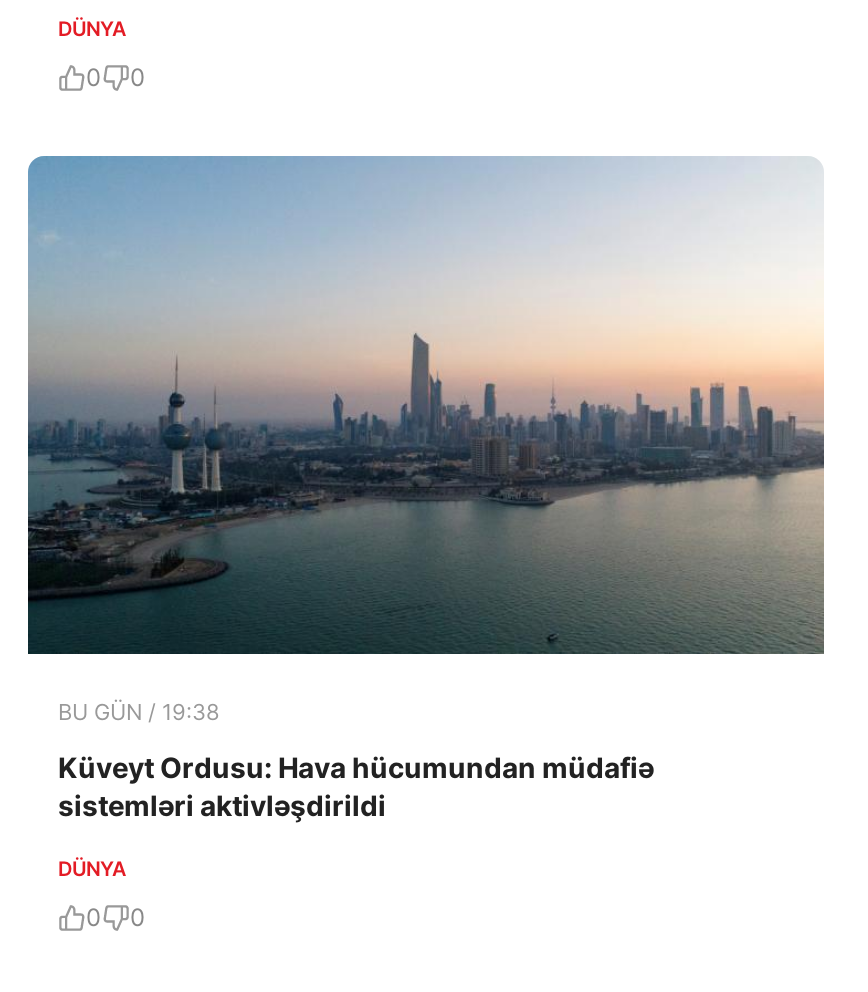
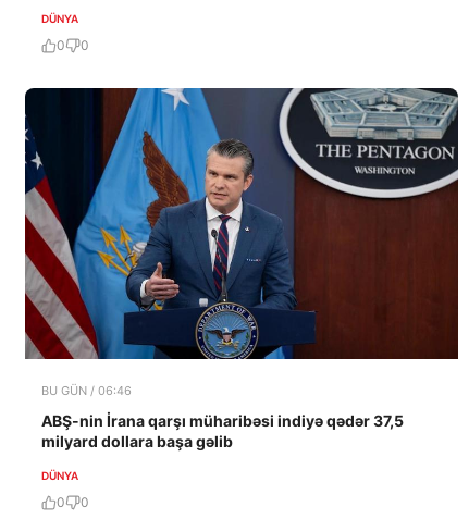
[26,155,826,726] [image] | BU GÜN / 19:38 -> [24,87,459,398] [image] | BU GÜN / 06:46
[58,750,654,822] Küveyt Ordusu: Hava hücumundan müdafiə | sistemləri aktivləşdirildi -> [41,411,404,450] ABŞ-nin İrana qarşı müharibəsi indiyə qədər 37,5 | milyard dollara başa gəlib

